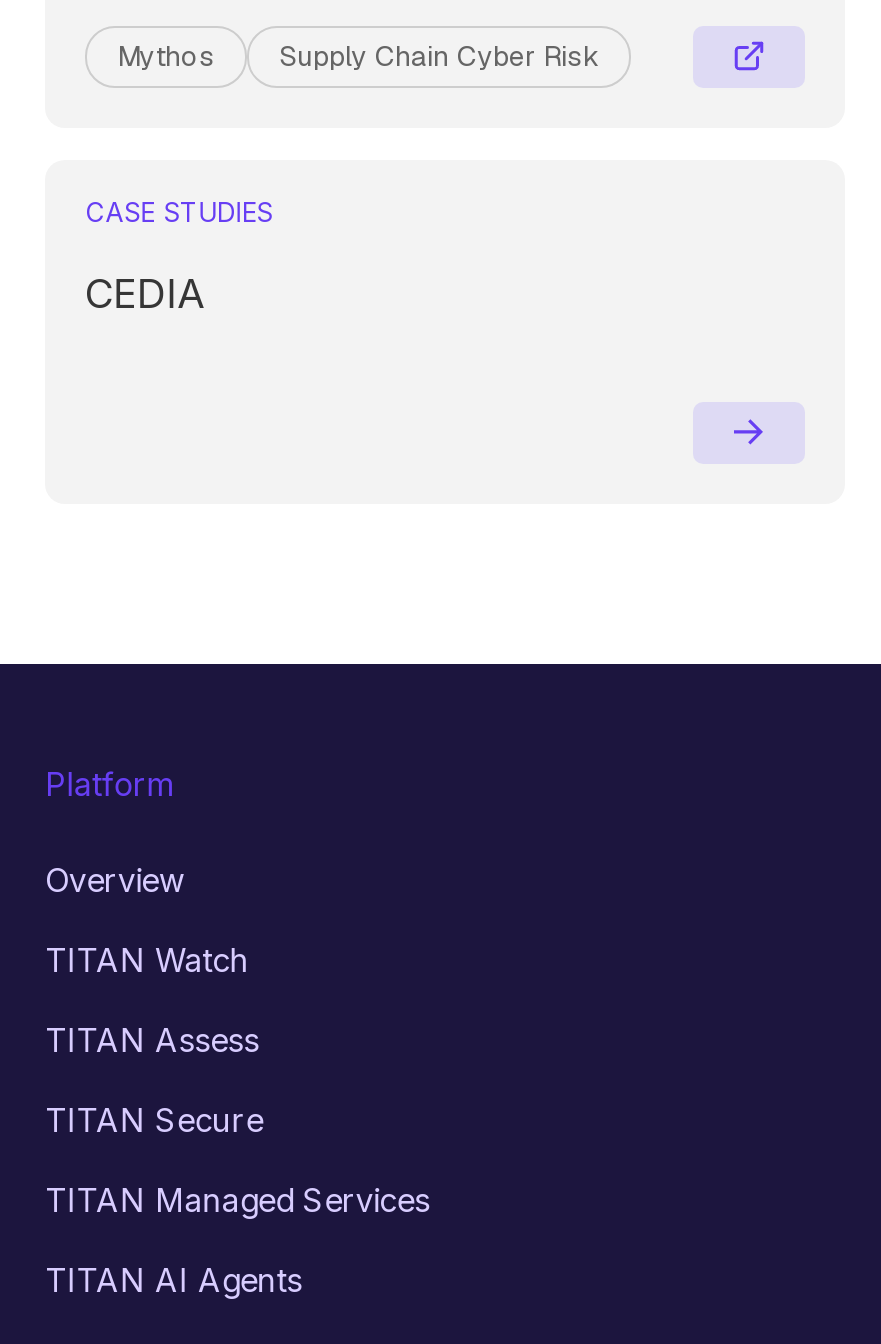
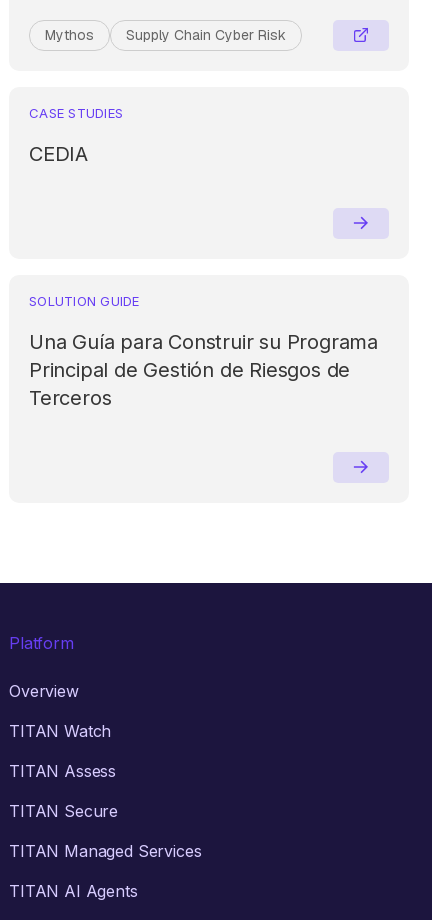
none -> [29,293,378,410] SOLUTION GUIDE | Una Guía para Construir su Programa | Principal de Gestión de Riesgos de | Terceros

